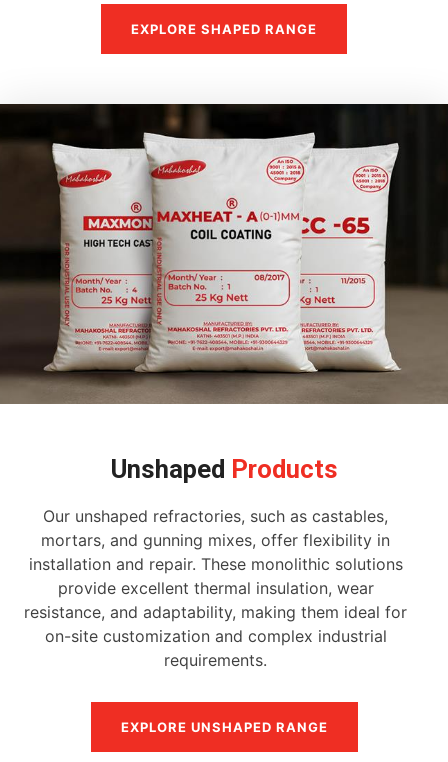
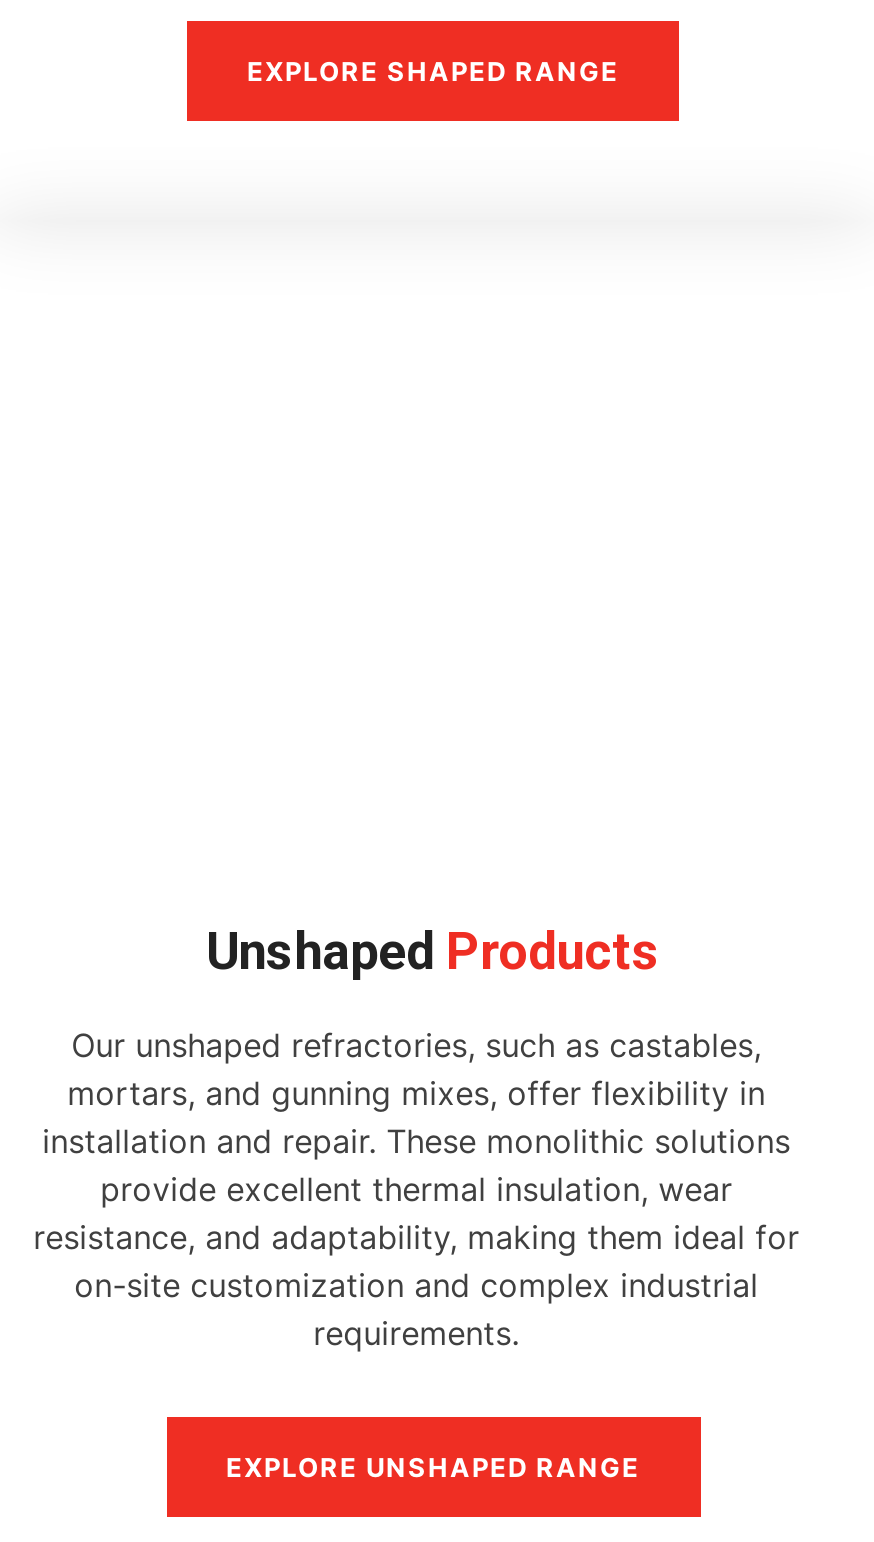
[3,103,445,405] [image] -> none

